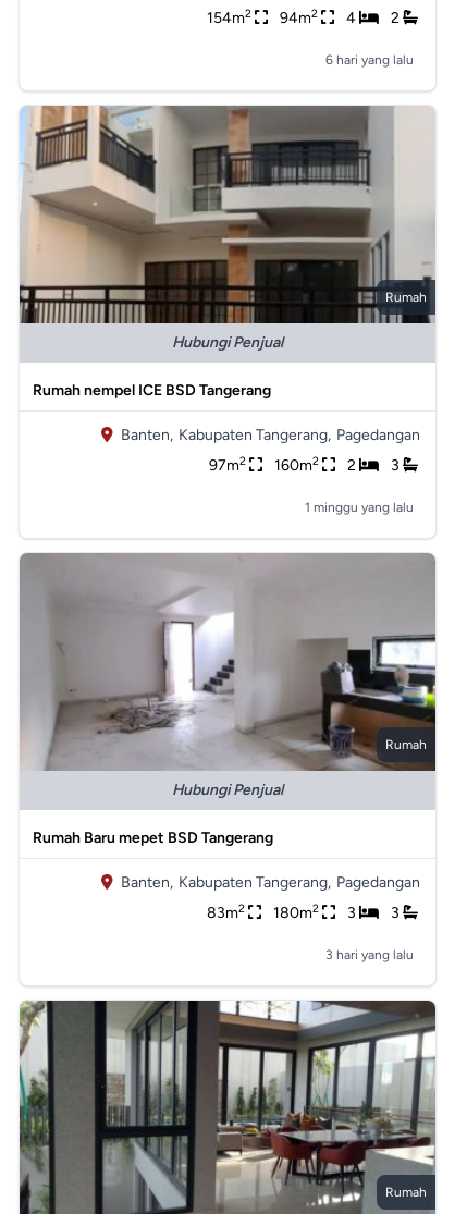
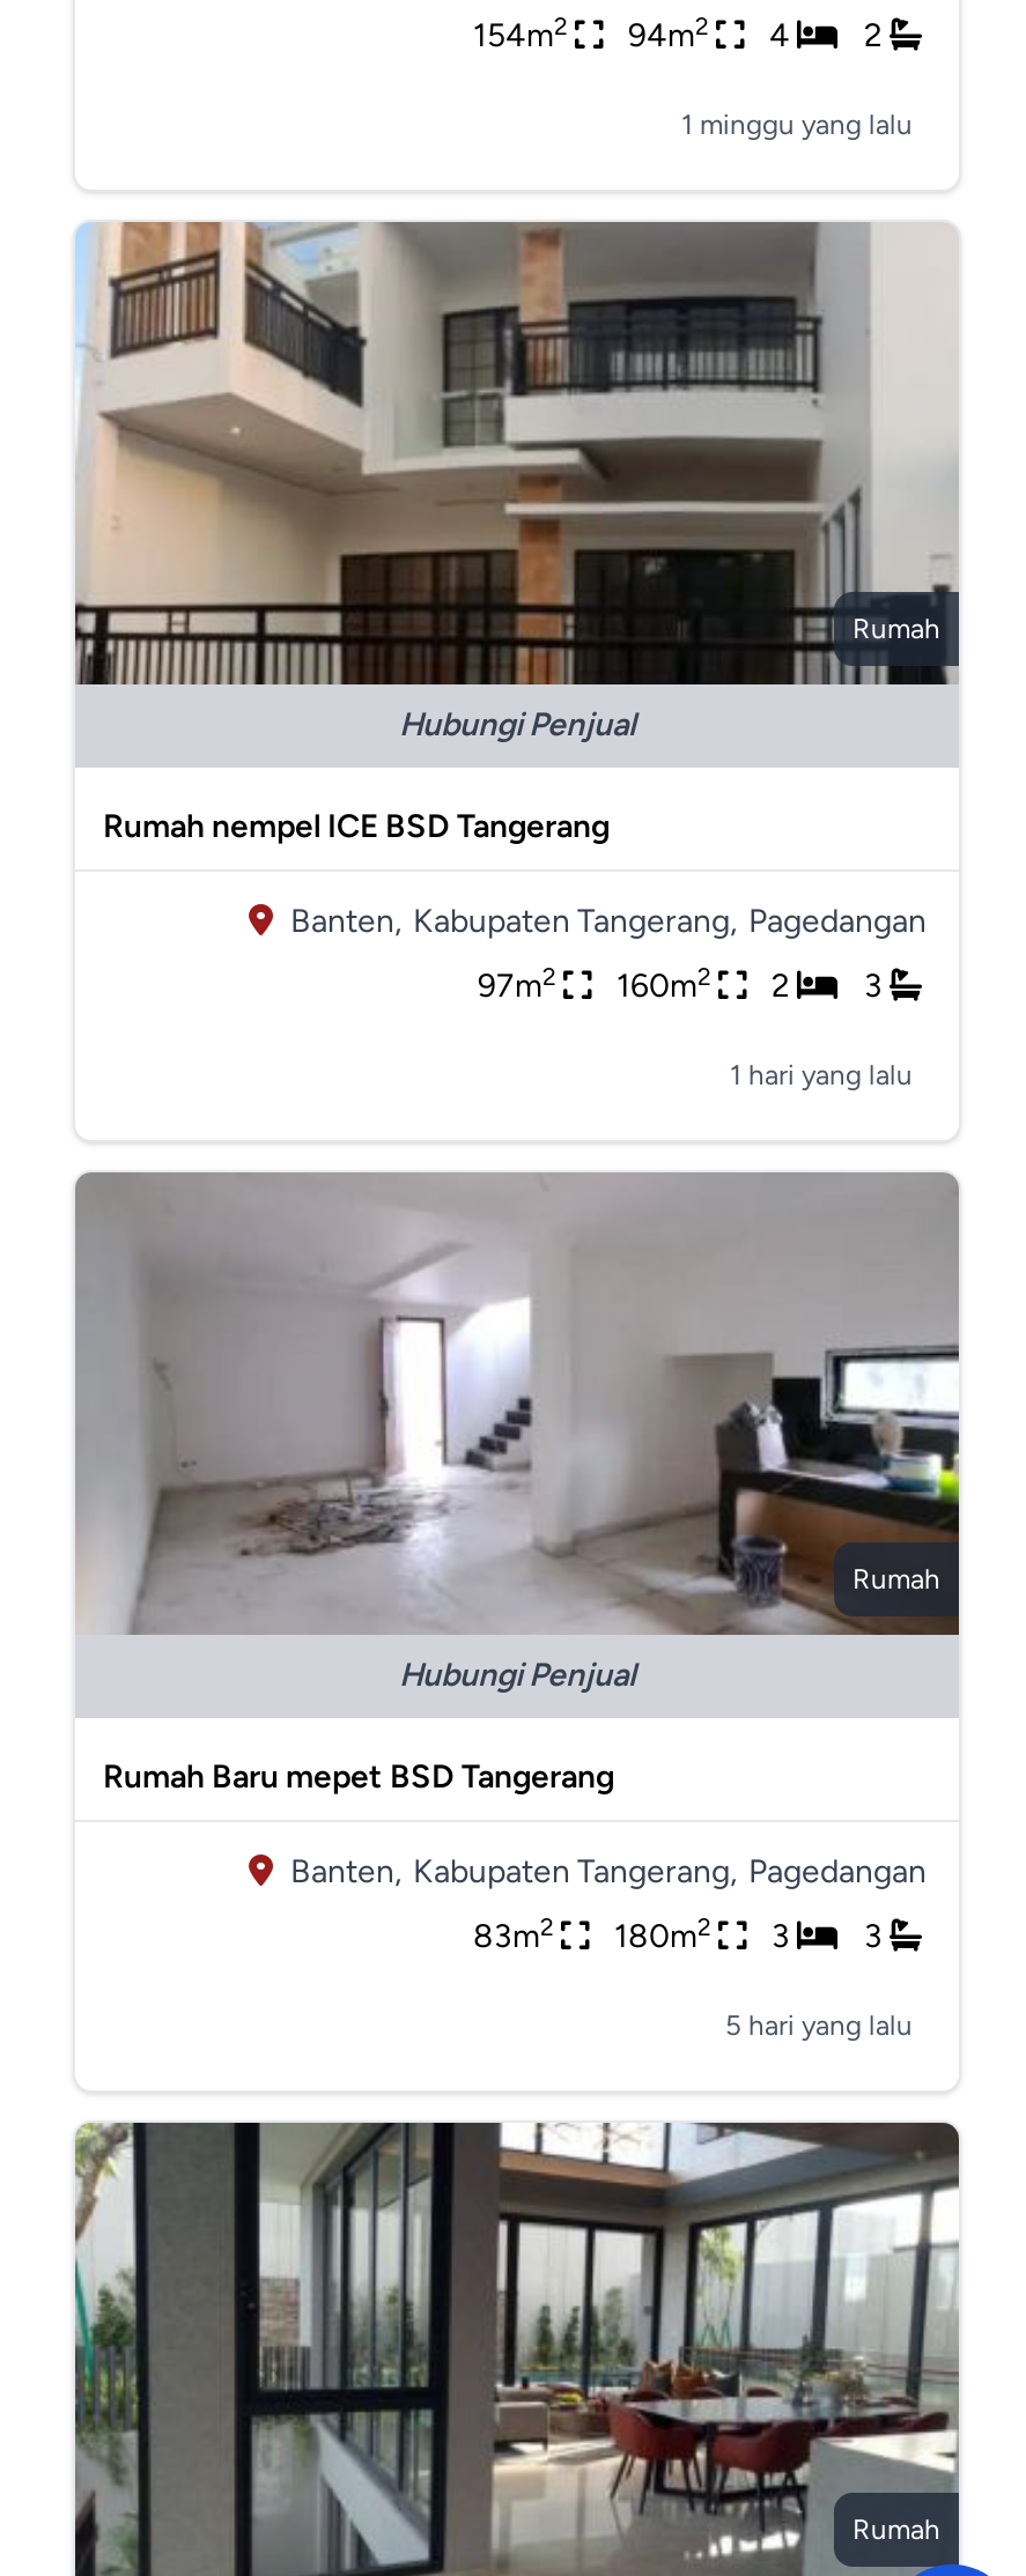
[325,52,414,68] 6 hari yang lalu -> none
none -> [730,1059,912,1091] 1 hari yang lalu
moved [305,500,414,515] -> [681,109,912,141]: 1 minggu yang lalu
[325,947,414,962] 3 hari yang lalu -> [725,2009,912,2042] 5 hari yang lalu

